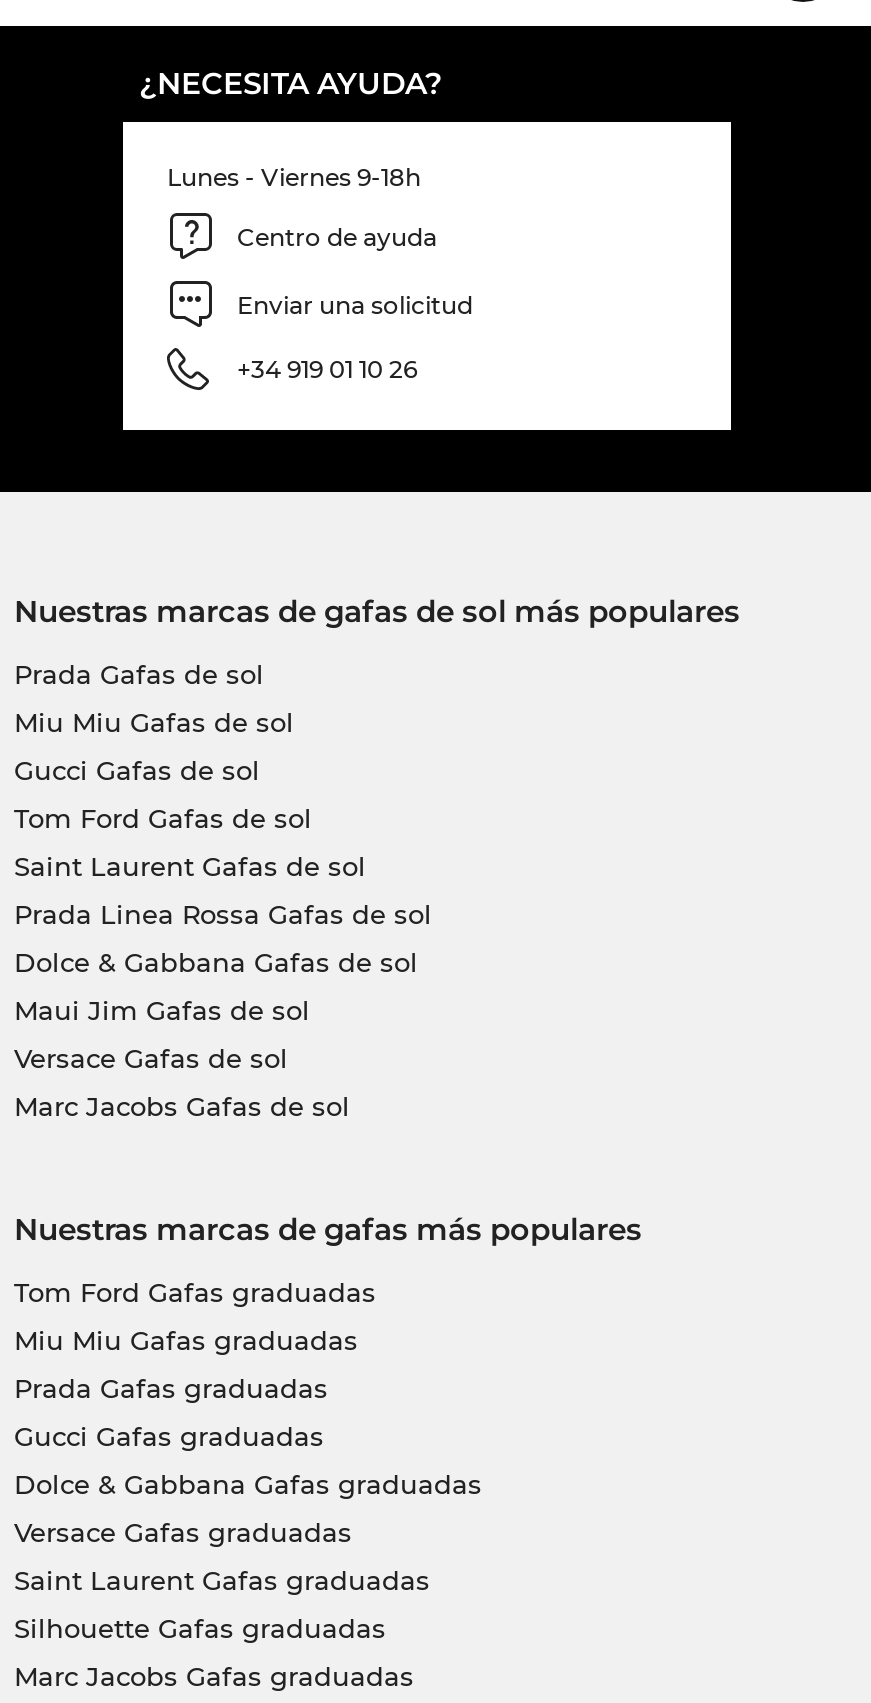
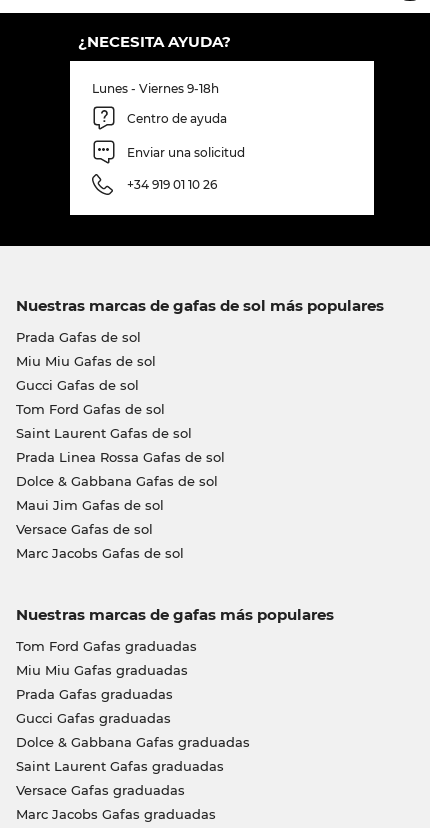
moved [14,1516,352,1548] -> [15,782,184,798]: Versace Gafas graduadas
[14,1612,386,1644] Silhouette Gafas graduadas -> none

